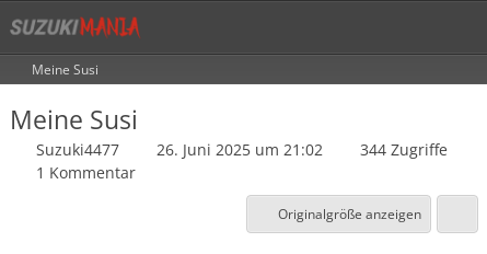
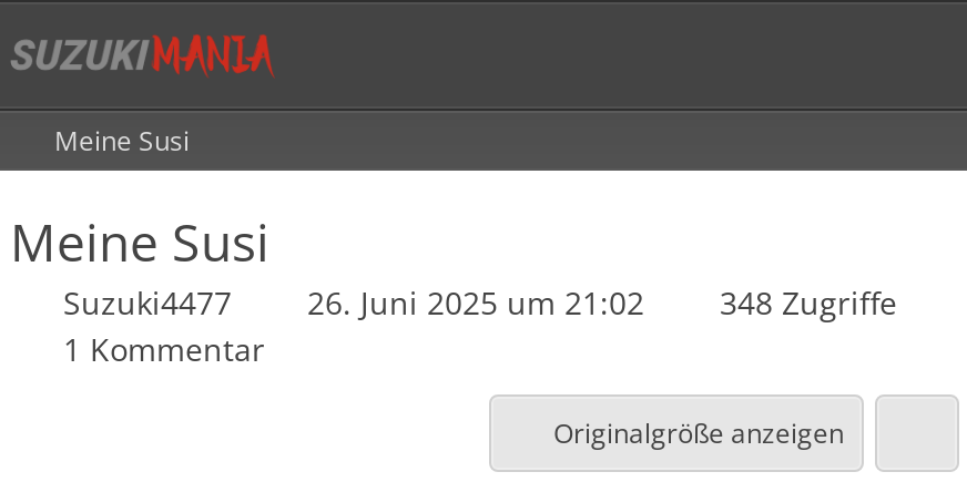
[36,139,448,160] Suzuki4477 26. Juni 2025 um 21:02 344 Zugriffe -> [63,281,897,324] Suzuki4477 26. Juni 2025 um 21:02 348 Zugriffe

